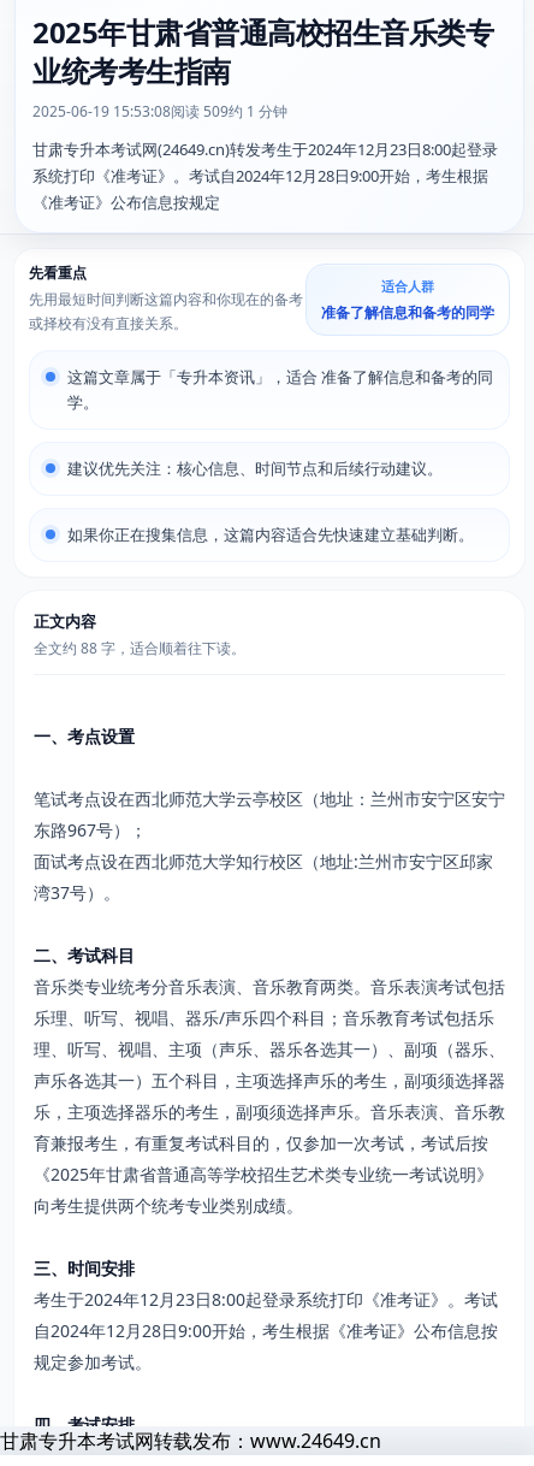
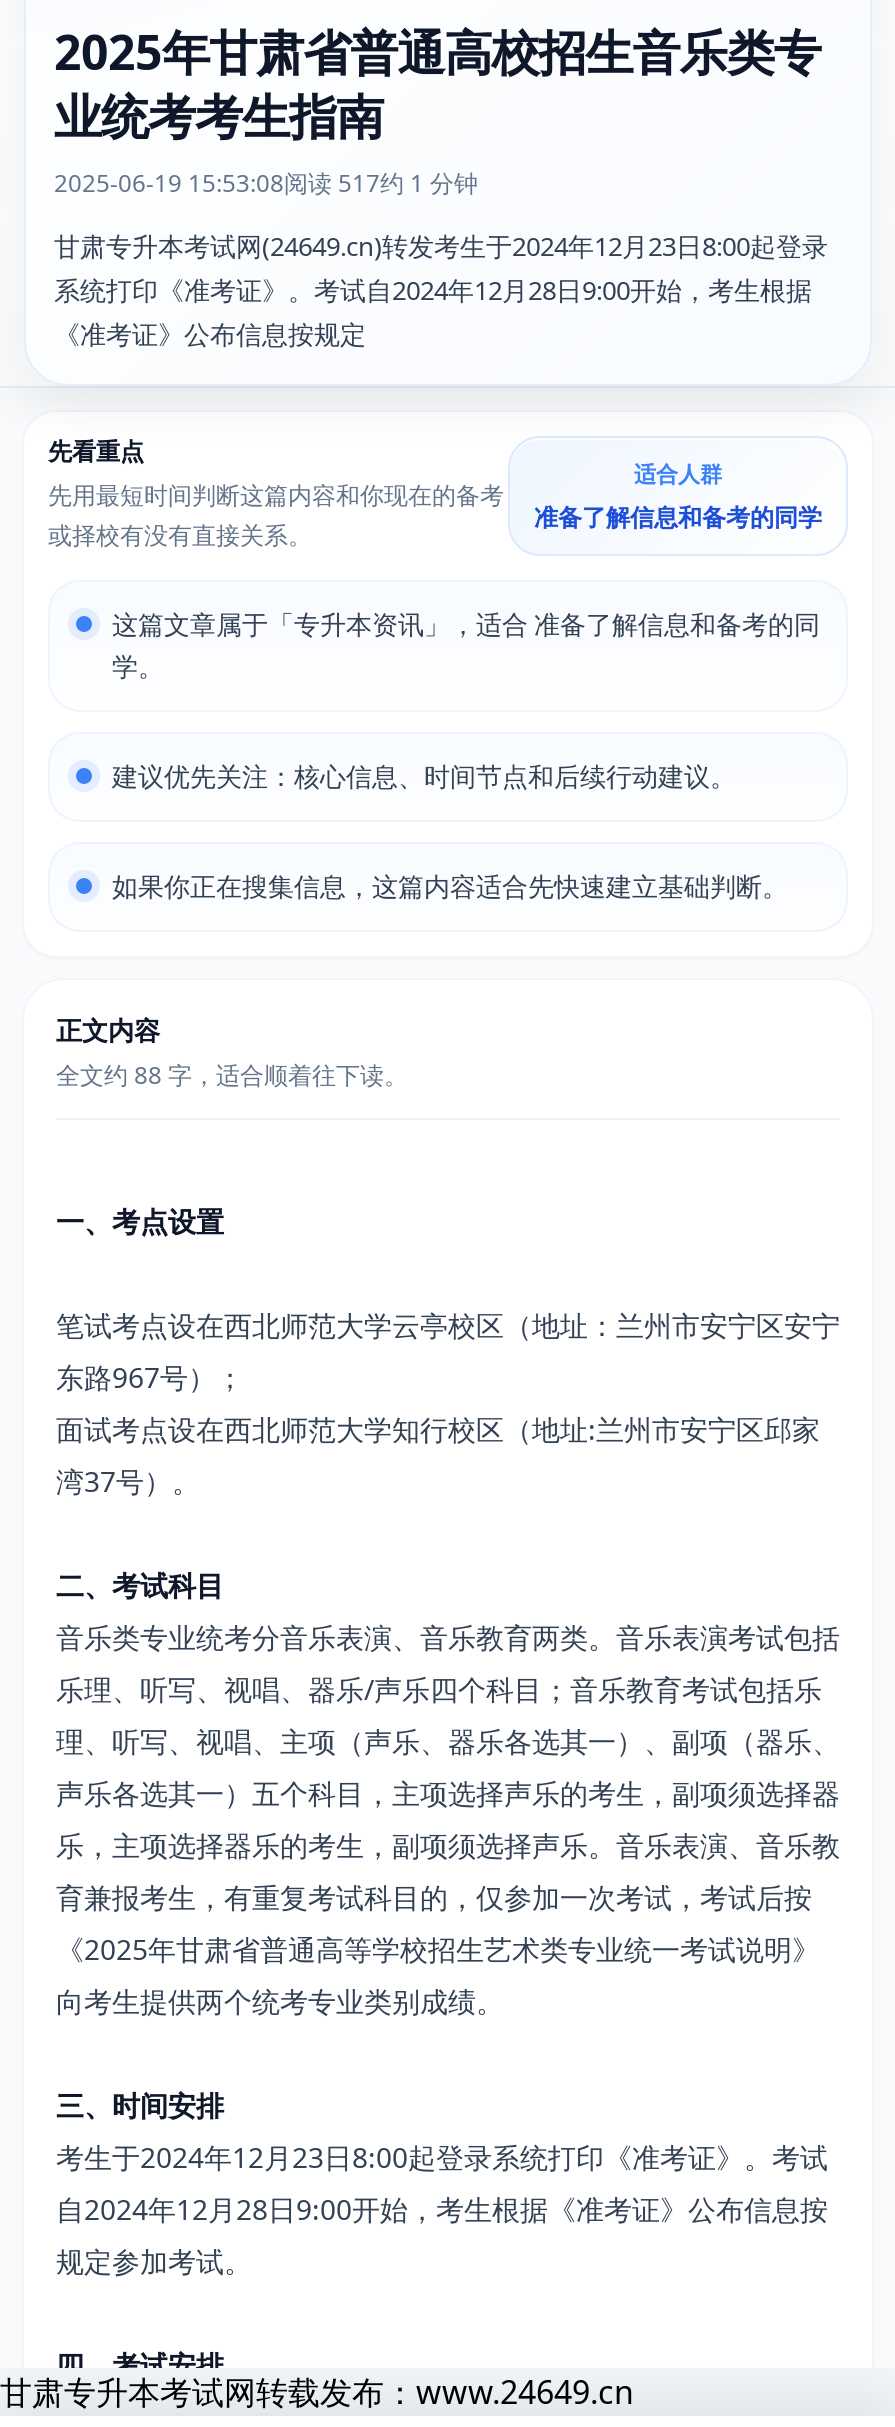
[32,101,287,122] 2025-06-19 15:53:08阅读 509约 1 分钟 -> [54,166,478,200] 2025-06-19 15:53:08阅读 517约 1 分钟

